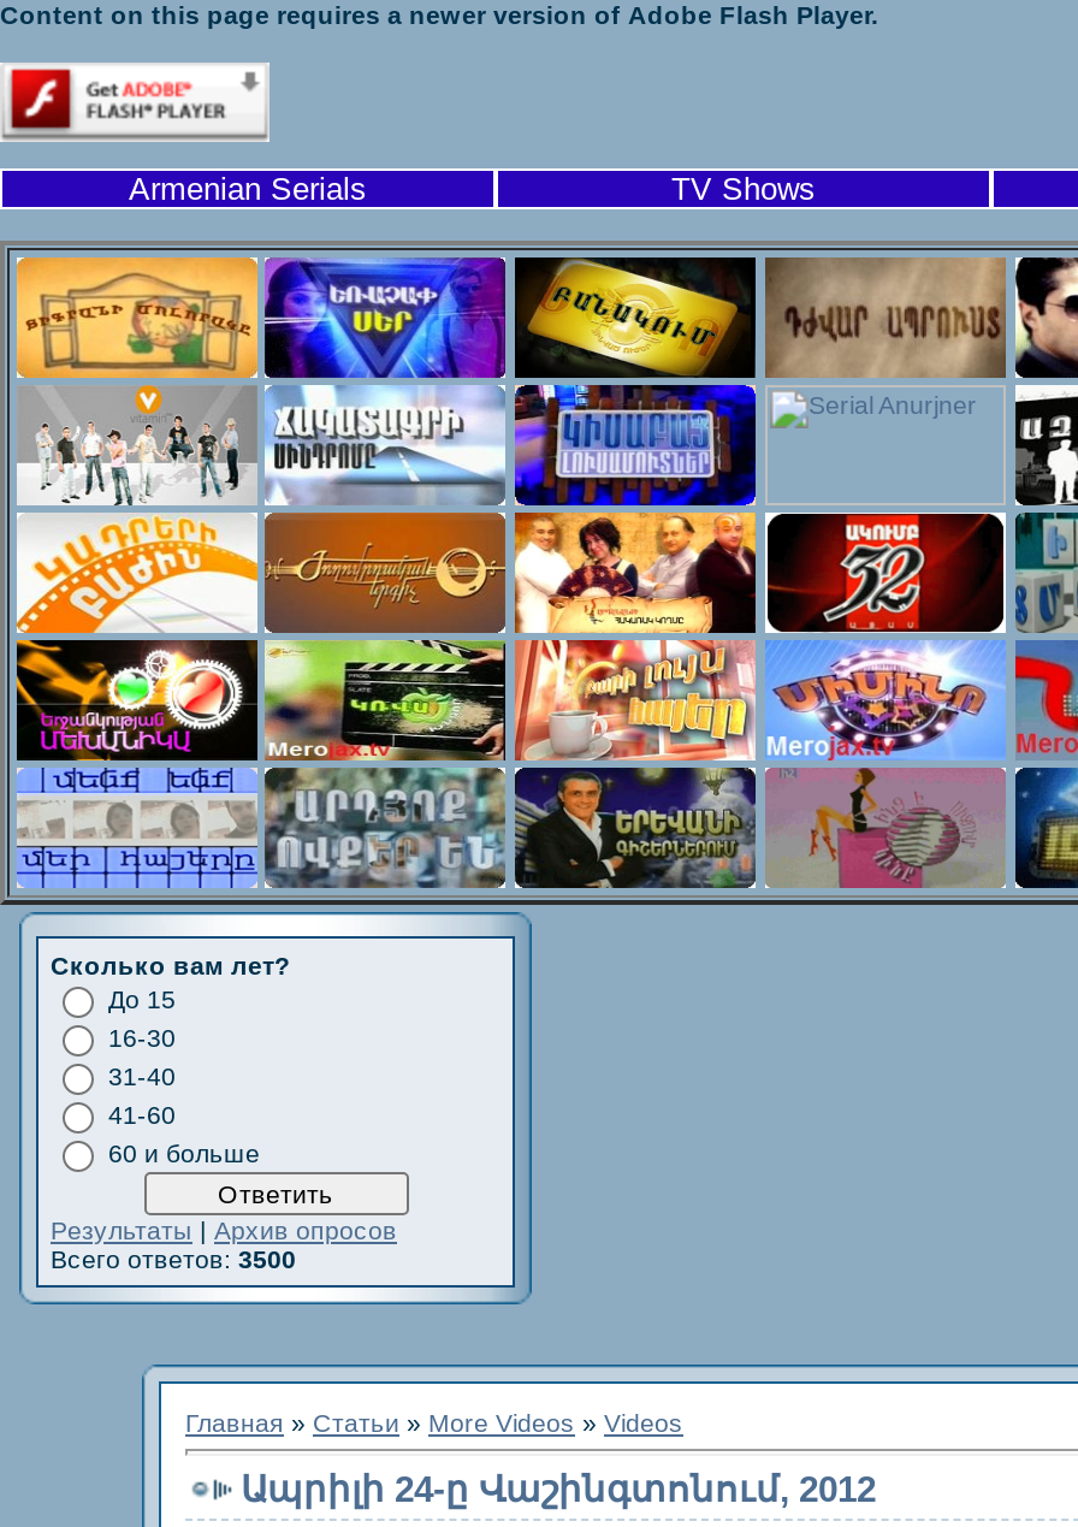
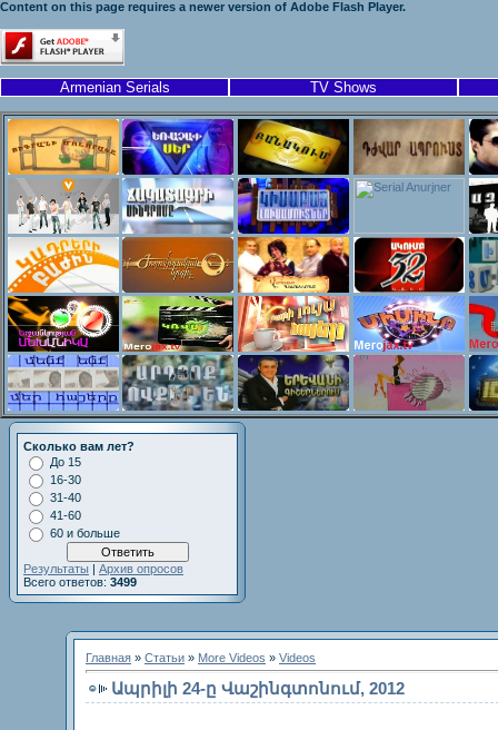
[51,1244,296,1273] Всего ответов:3500 -> [23,575,137,588] Всего ответов:3499

